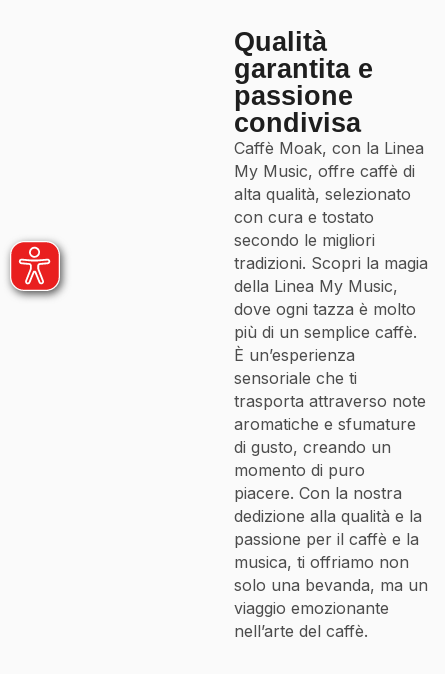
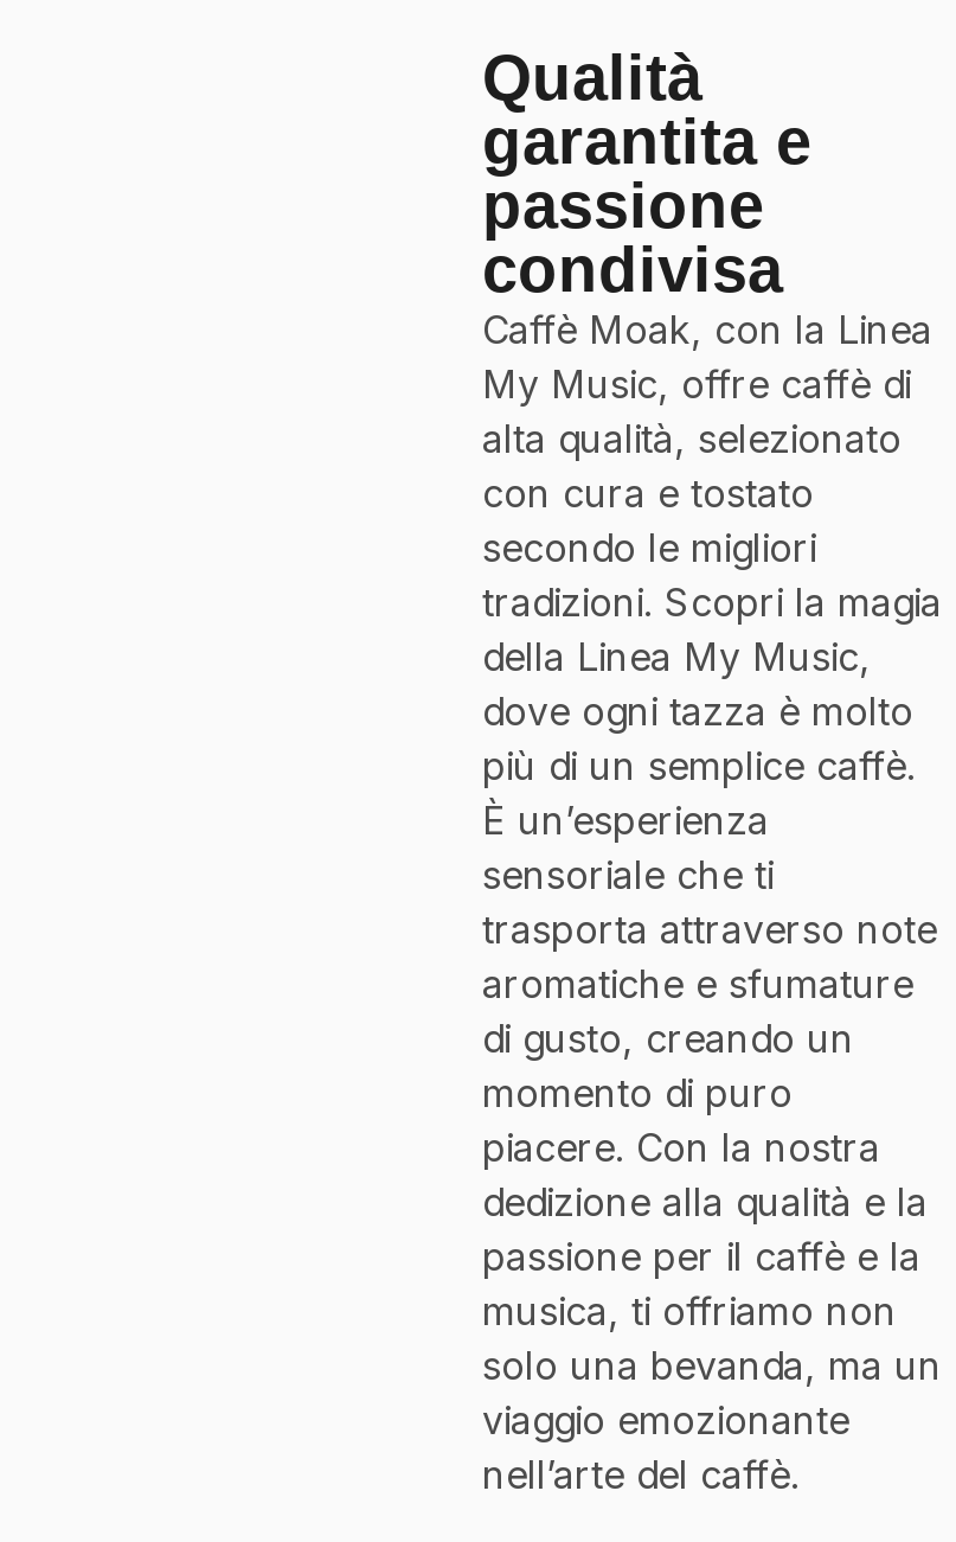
[7,240,67,299] [image] -> none

